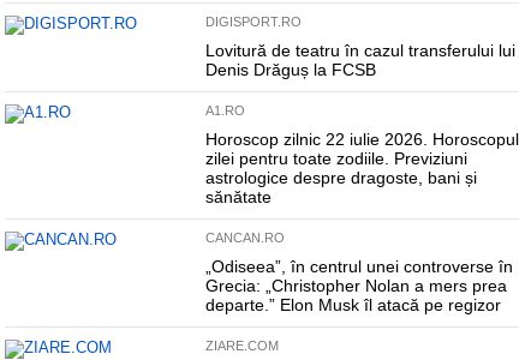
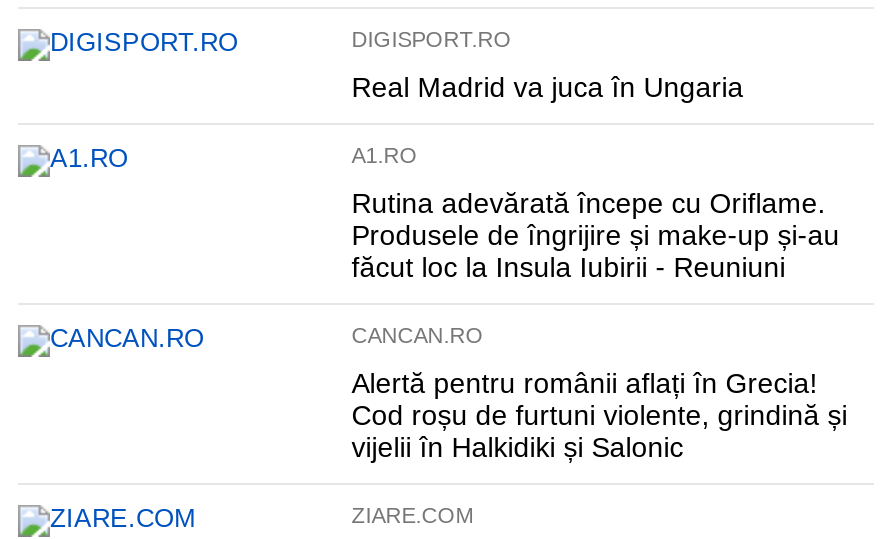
[205,41,515,79] Lovitură de teatru în cazul transferului lui | Denis Drăguș la FCSB -> [352,71,744,103] Real Madrid va juca în Ungaria
[205,130,519,206] Horoscop zilnic 22 iulie 2026. Horoscopul | zilei pentru toate zodiile. Previziuni | astrologice despre dragoste, bani și | sănătate -> [352,187,840,283] Rutina adevărată începe cu Oriflame. | Produsele de îngrijire și make-up și-au | făcut loc la Insula Iubirii - Reuniuni
[205,257,513,314] „Odiseea”, în centrul unei controverse în | Grecia: „Christopher Nolan a mers prea | departe.” Elon Musk îl atacă pe regizor -> [352,367,848,463] Alertă pentru românii aflați în Grecia! | Cod roșu de furtuni violente, grindină și | vijelii în Halkidiki și Salonic

